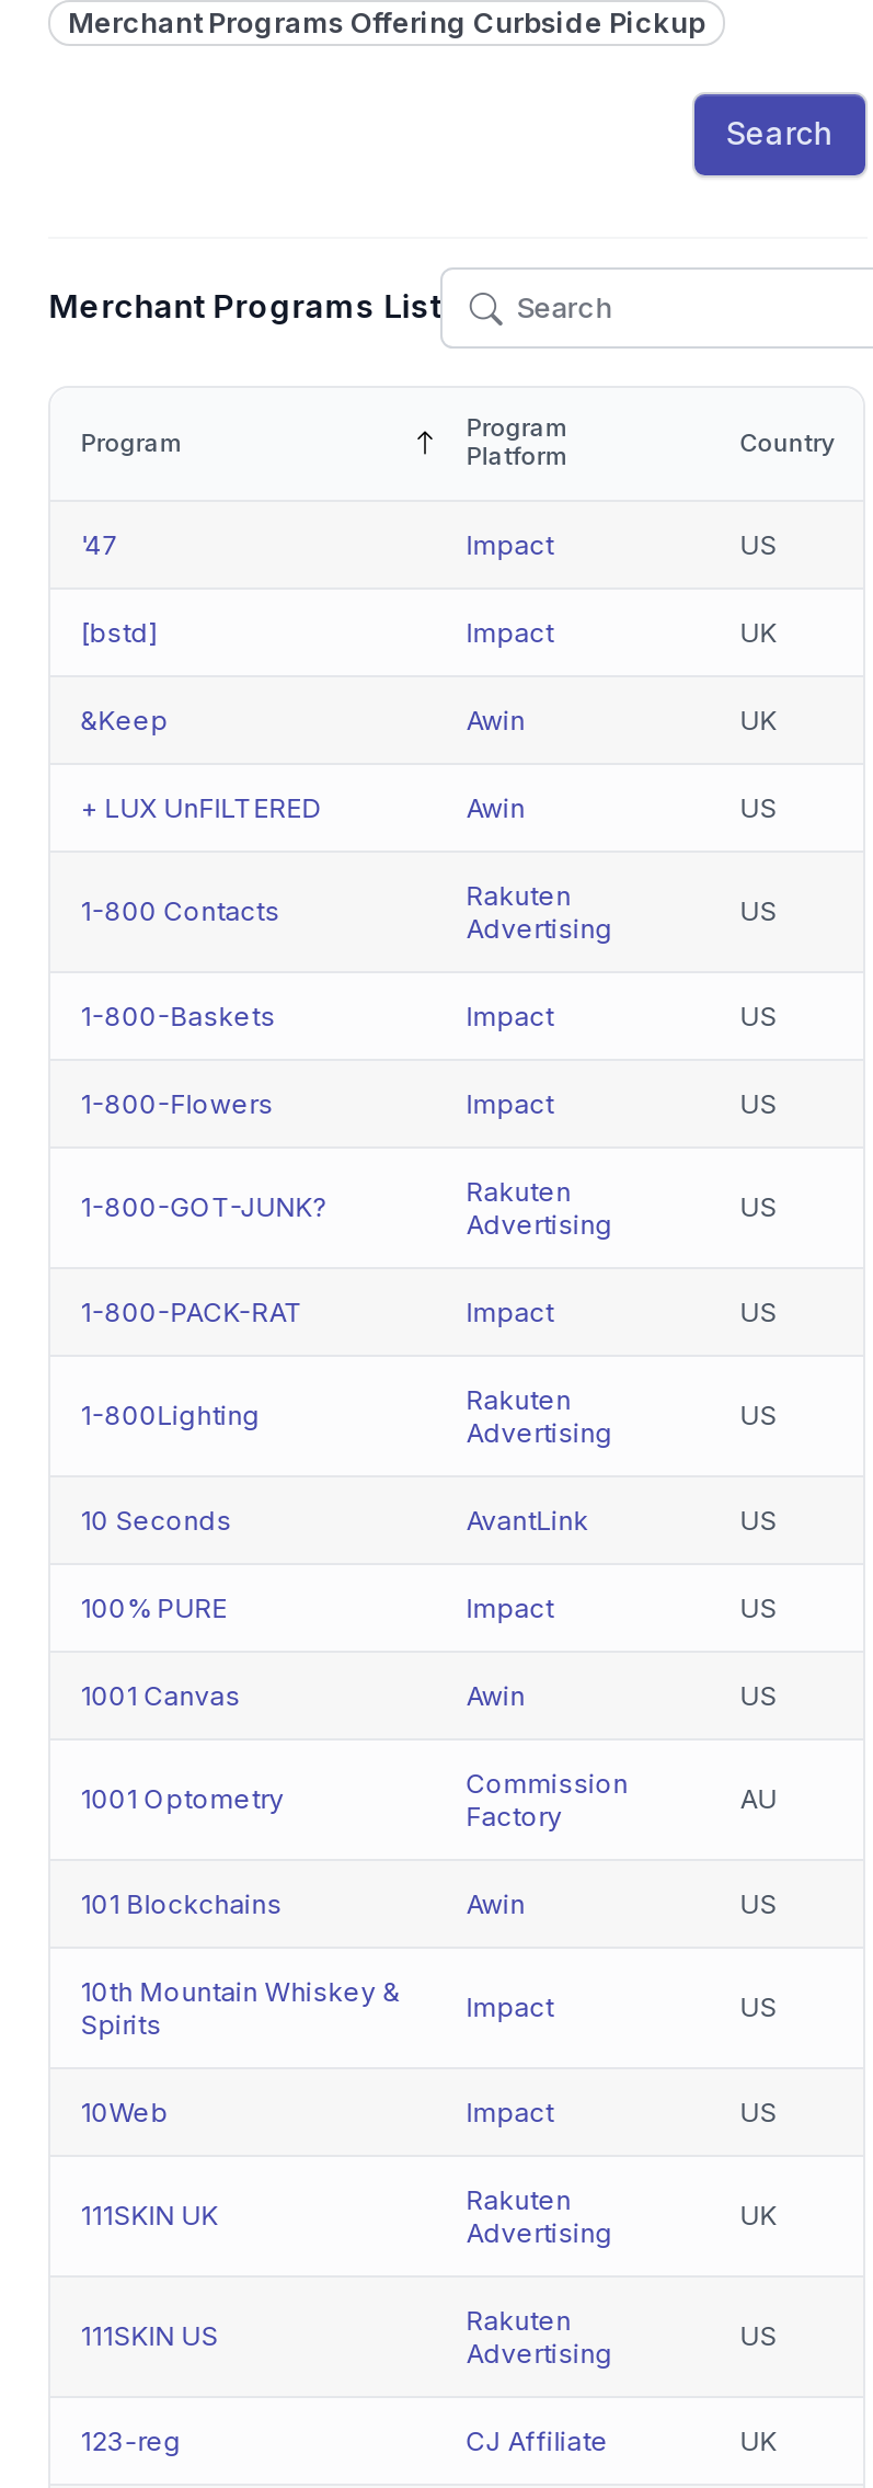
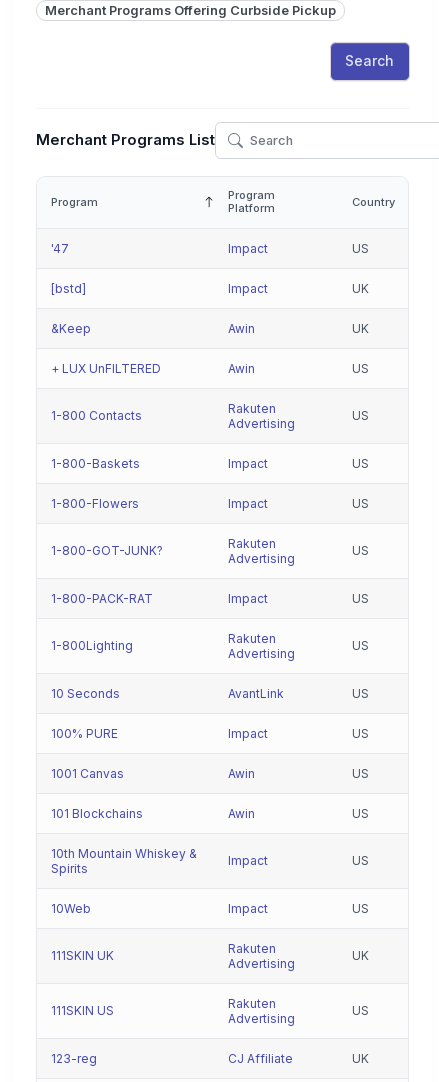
[80,1766,628,1831] 1001 Optometry | Commission | Factory -> none
[740,1781,777,1814] AU -> none

